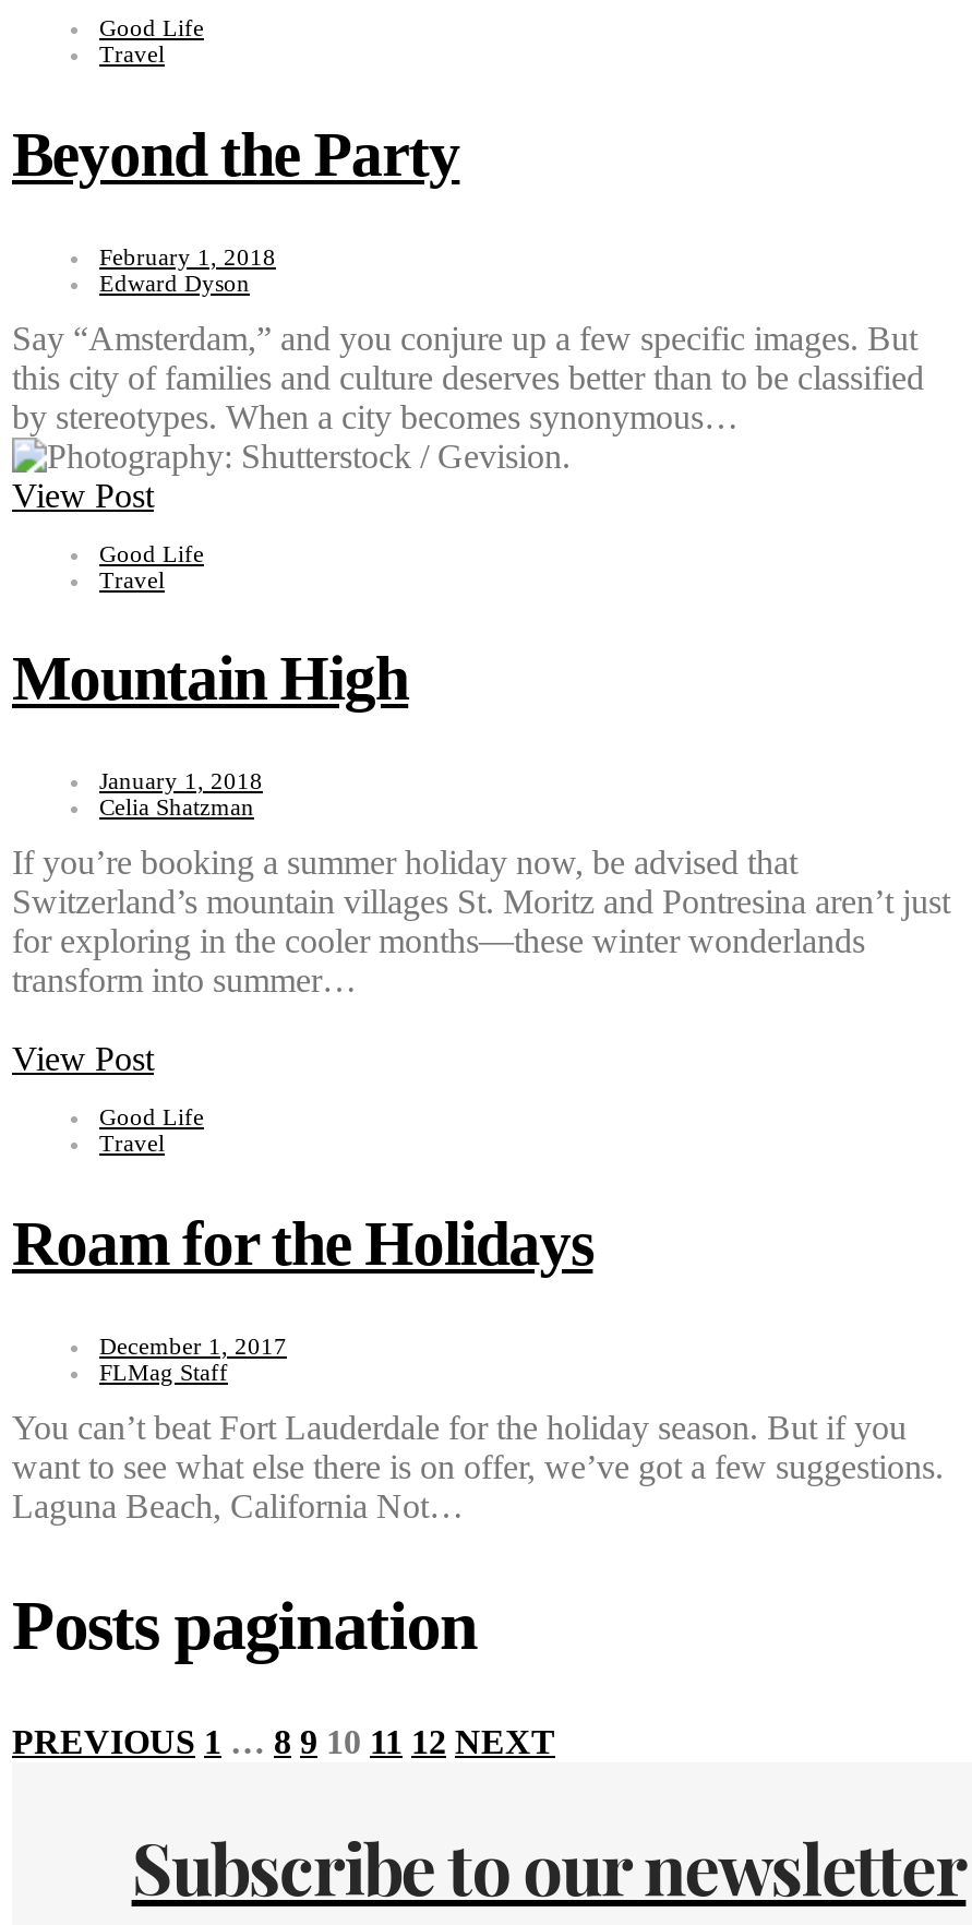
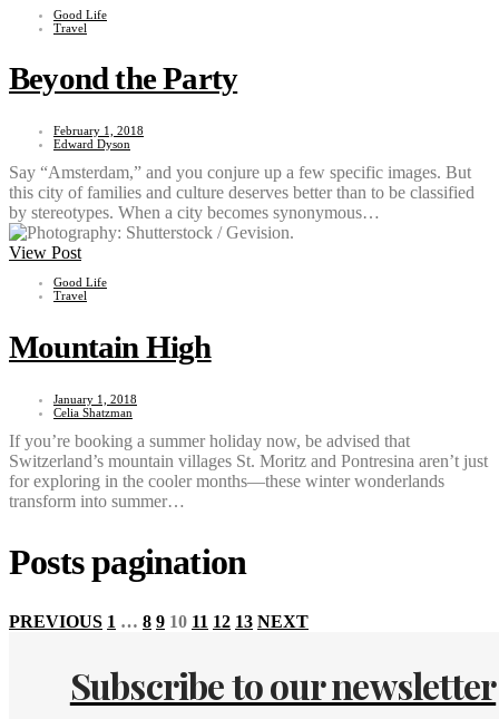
[12,1040,944,1524] View Post | Good Life | Travel | Roam for the Holidays | December 1, 2017 | FLMag Staff | You can’t beat Fort Lauderdale for the holiday season. But if you | want to see what else there is on offer, we’ve got a few suggestions. | Laguna Beach, California Not… -> none
[12,1723,555,1760] PREVIOUS 1 … 8 9 10 11 12 NEXT -> [9,612,309,631] PREVIOUS 1 … 8 9 10 11 12 13 NEXT

